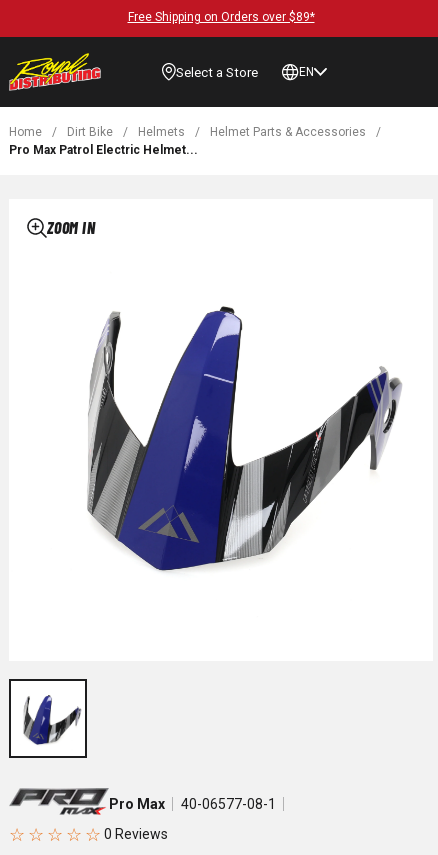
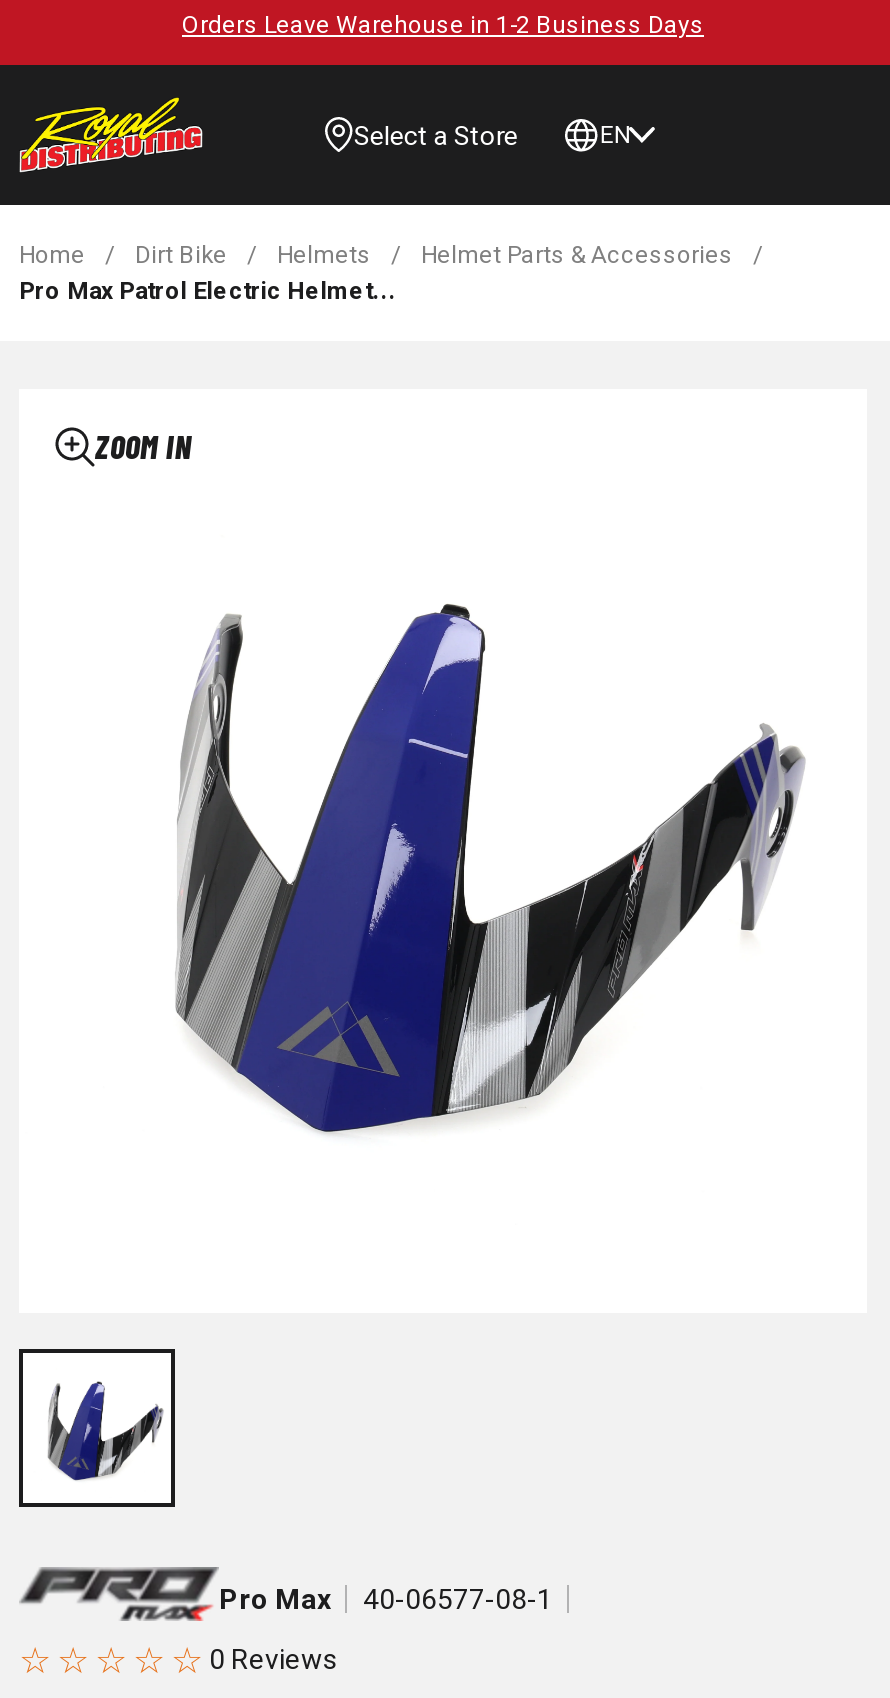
[127,10,314,24] Free Shipping on Orders over $89* -> [182,11,704,39] Orders Leave Warehouse in 1-2 Business Days

